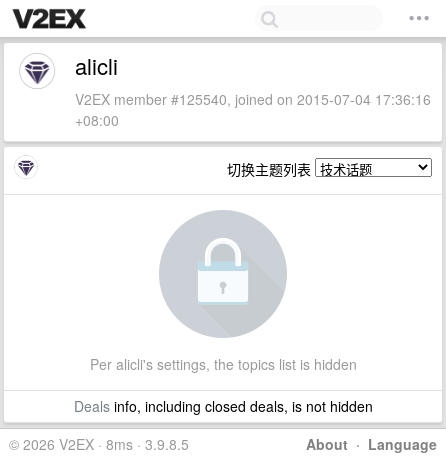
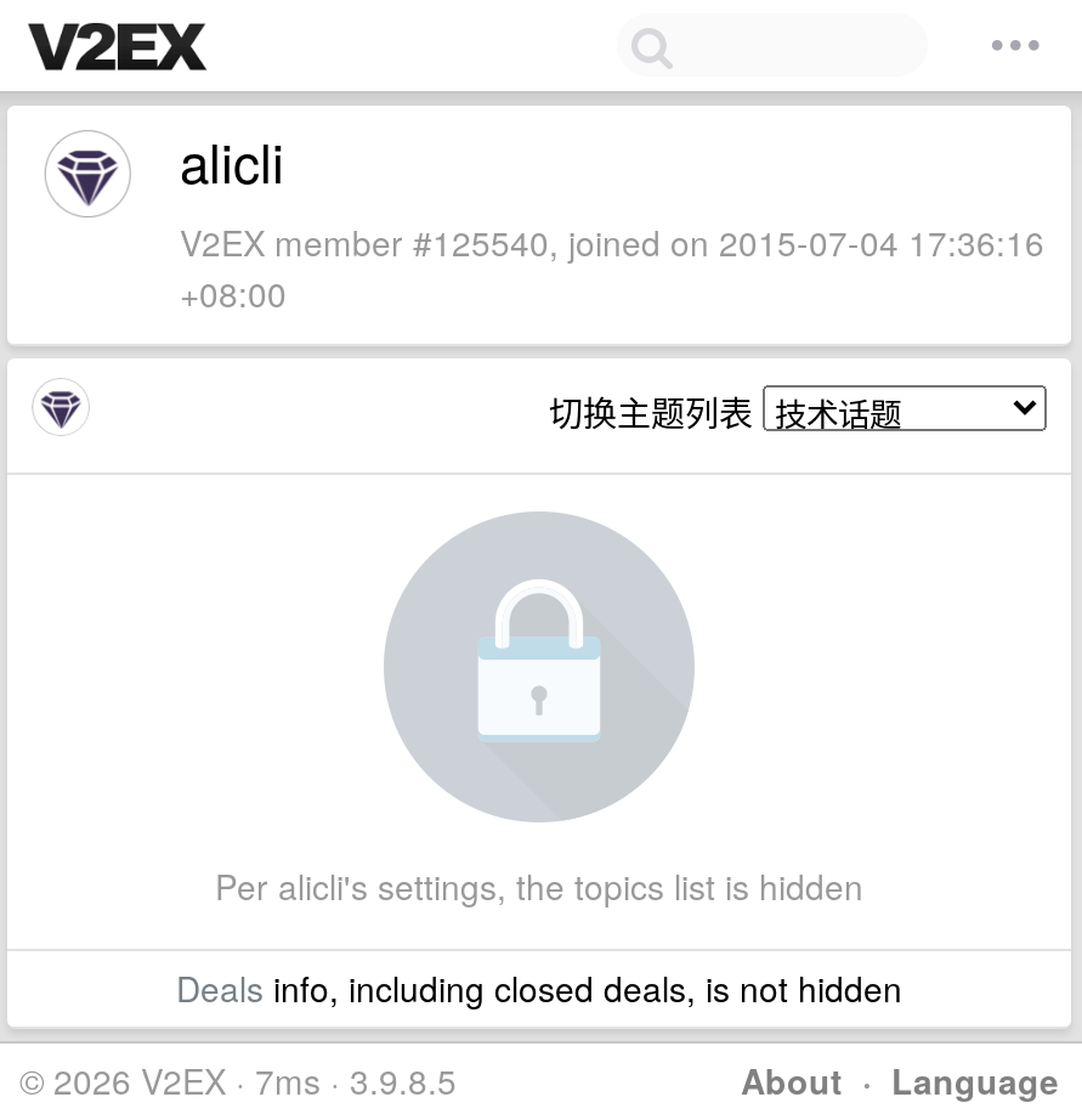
[9,433,189,453] © 2026 V2EX · 8ms · 3.9.8.5 -> [19,1054,457,1103] © 2026 V2EX · 7ms · 3.9.8.5

